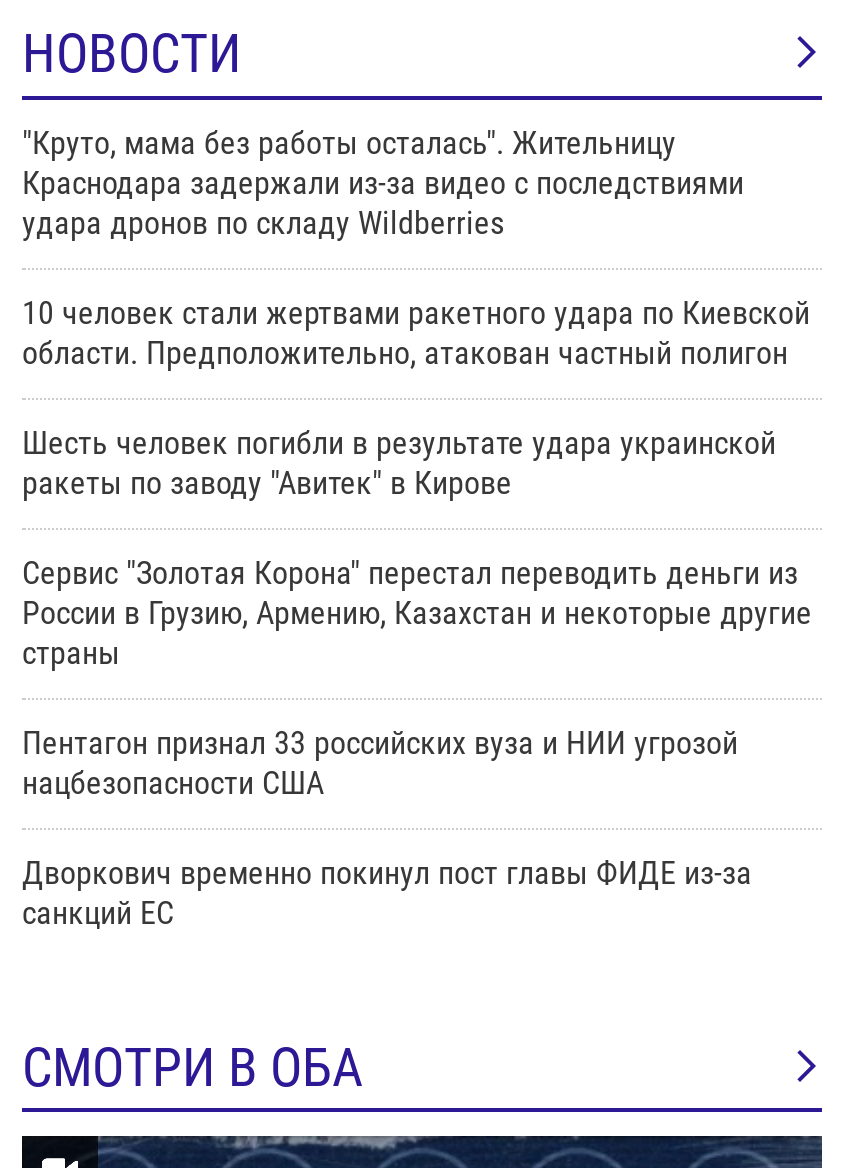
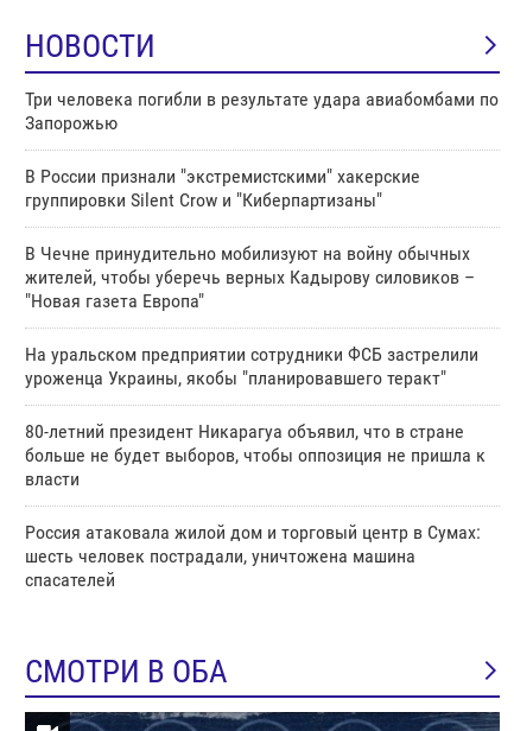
[22,123,744,241] "Круто, мама без работы осталась". Жительницу | Краснодара задержали из-за видео с последствиями | удара дронов по складу Wildberries -> [25,87,499,134] Три человека погибли в результате удара авиабомбами по | Запорожью
[22,293,810,371] 10 человек стали жертвами ракетного удара по Киевской | области. Предположительно, атакован частный полигон -> [25,164,420,211] В России признали "экстремистскими" хакерские | группировки Silent Crow и "Киберпартизаны"
[22,423,776,501] Шесть человек погибли в результате удара украинской | ракеты по заводу "Авитек" в Кирове -> [25,242,475,312] В Чечне принудительно мобилизуют на войну обычных | жителей, чтобы уберечь верных Кадырову силовиков – | "Новая газета Европа"
[22,553,812,671] Сервис "Золотая Корона" перестал переводить деньги из | России в Грузию, Армению, Казахстан и некоторые другие | страны -> [25,342,478,389] На уральском предприятии сотрудники ФСБ застрелили | уроженца Украины, якобы "планировавшего теракт"
[22,723,738,801] Пентагон признал 33 российских вуза и НИИ угрозой | нацбезопасности США -> [25,420,486,490] 80-летний президент Никарагуа объявил, что в стране | больше не будет выборов, чтобы оппозиция не пришла к | власти
[22,853,752,931] Дворкович временно покинул пост главы ФИДЕ из-за | санкций ЕС -> [25,520,481,590] Россия атаковала жилой дом и торговый центр в Сумах: | шесть человек пострадали, уничтожена машина | спасателей

